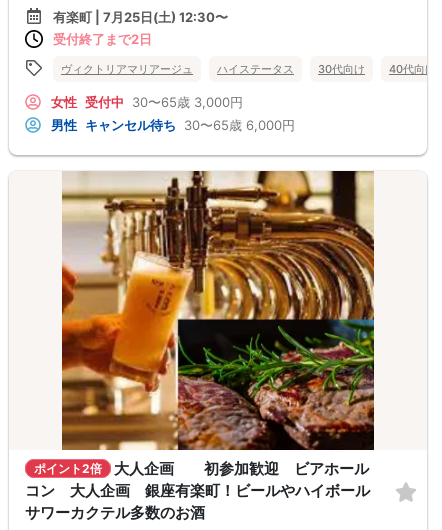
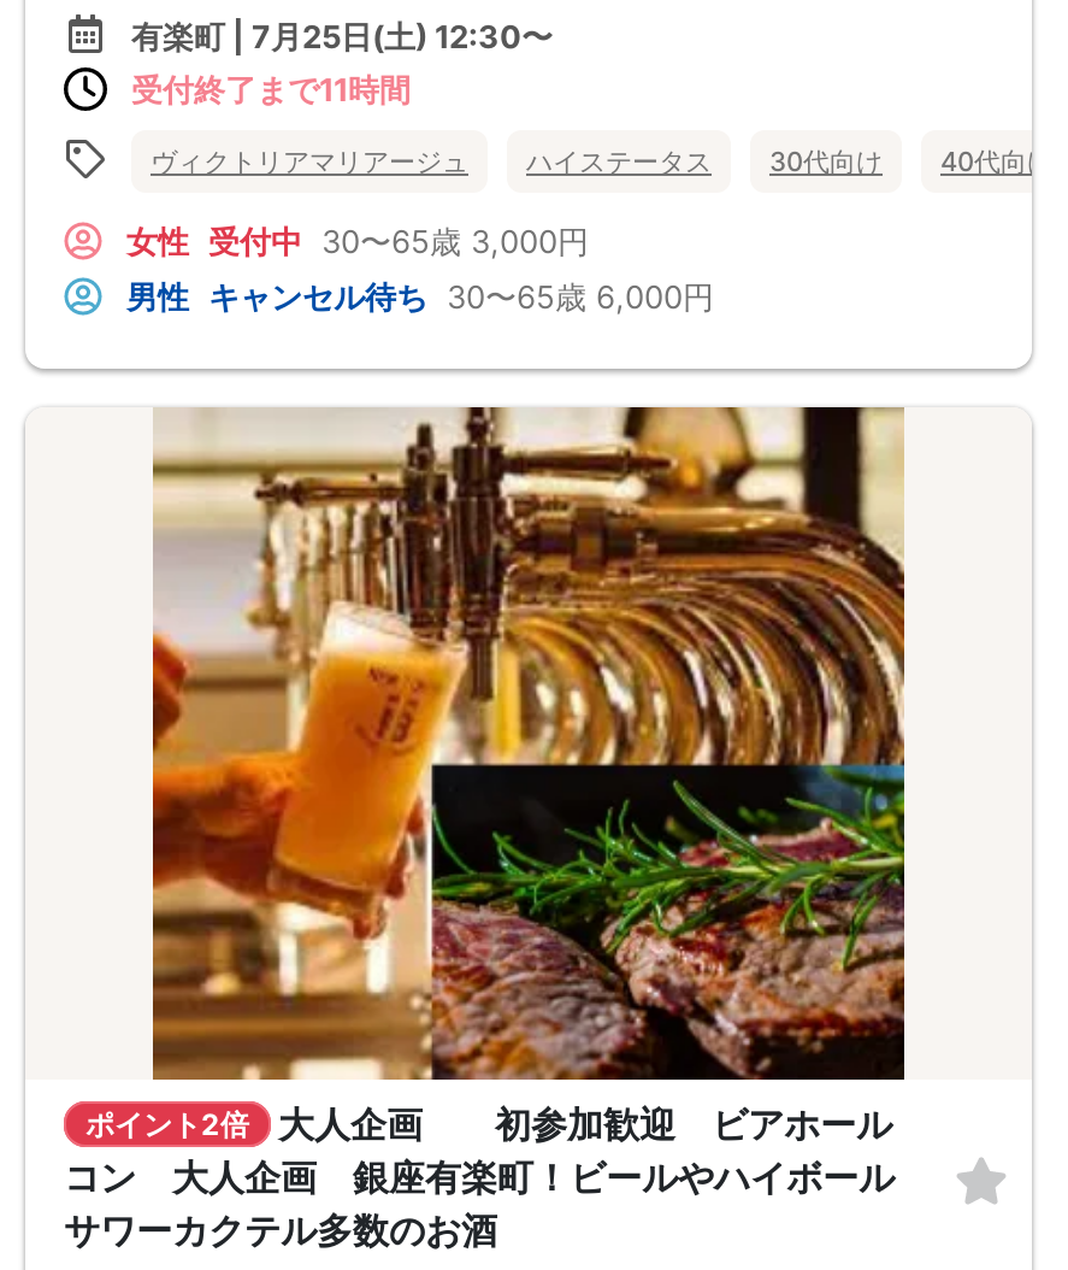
[53,31,152,47] 受付終了まで2日 -> [131,70,411,108] 受付終了まで11時間

